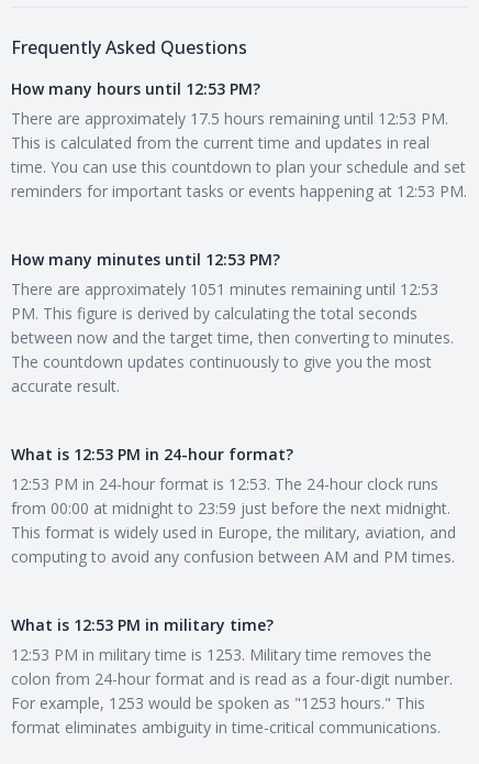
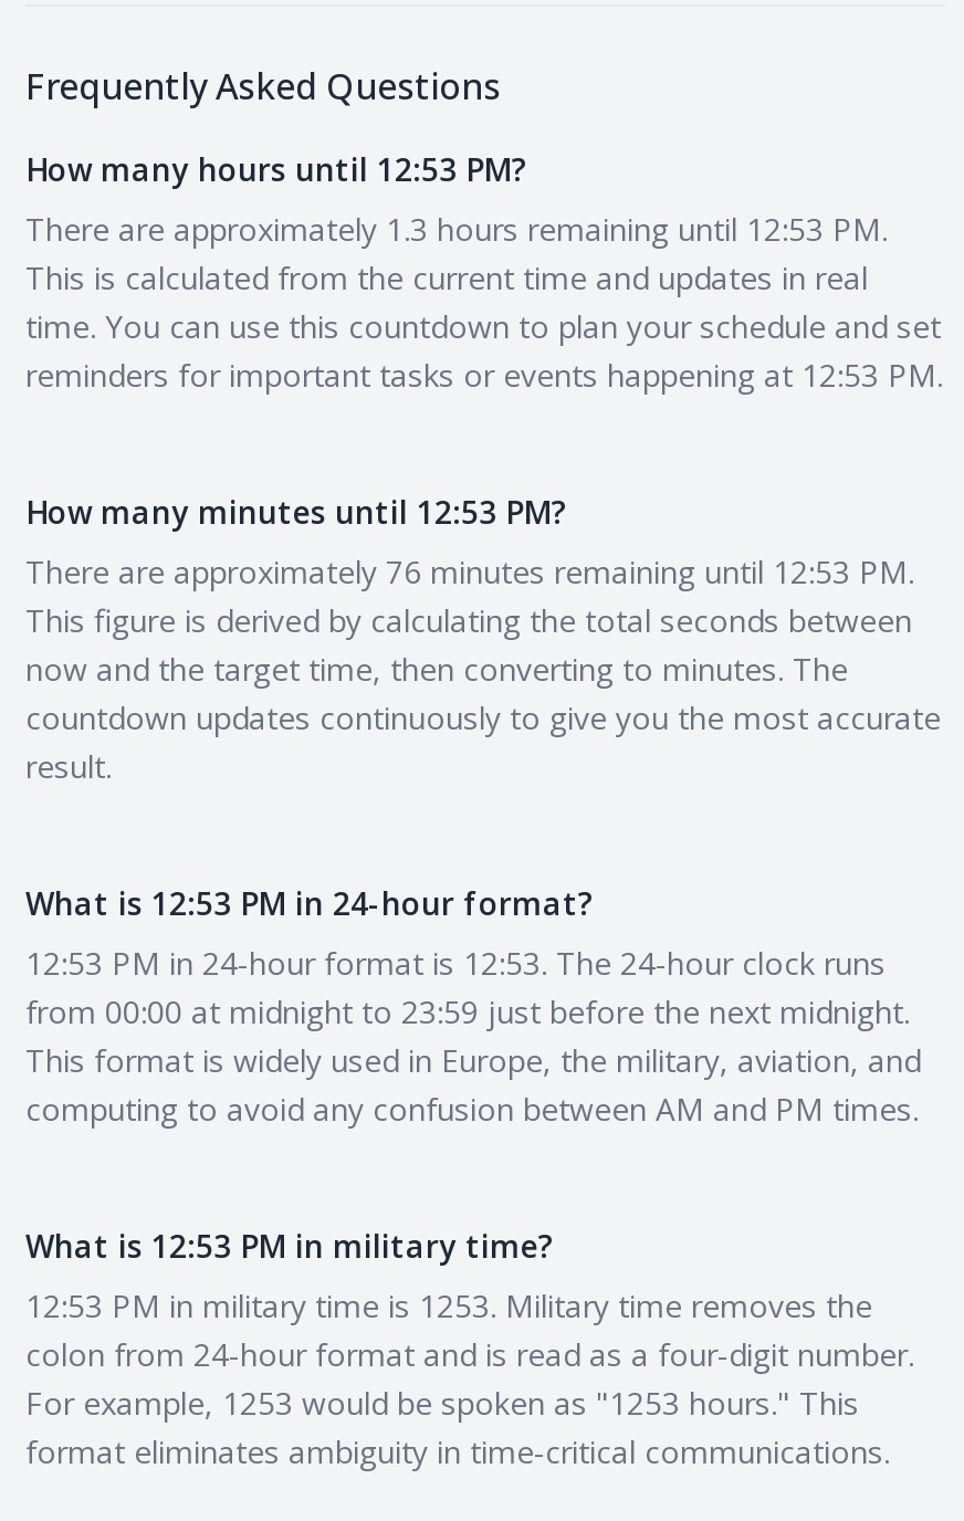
[11,108,448,129] There are approximately 17.5 hours remaining until 12:53 PM. -> [25,208,888,250] There are approximately 1.3 hours remaining until 12:53 PM.
[11,279,454,396] There are approximately 1051 minutes remaining until 12:53 | PM. This figure is derived by calculating the total seconds | between now and the target time, then converting to minutes. | The countdown updates continuously to give you the most | accurate result. -> [25,550,941,787] There are approximately 76 minutes remaining until 12:53 PM. | This figure is derived by calculating the total seconds between | now and the target time, then converting to minutes. The | countdown updates continuously to give you the most accurate | result.

